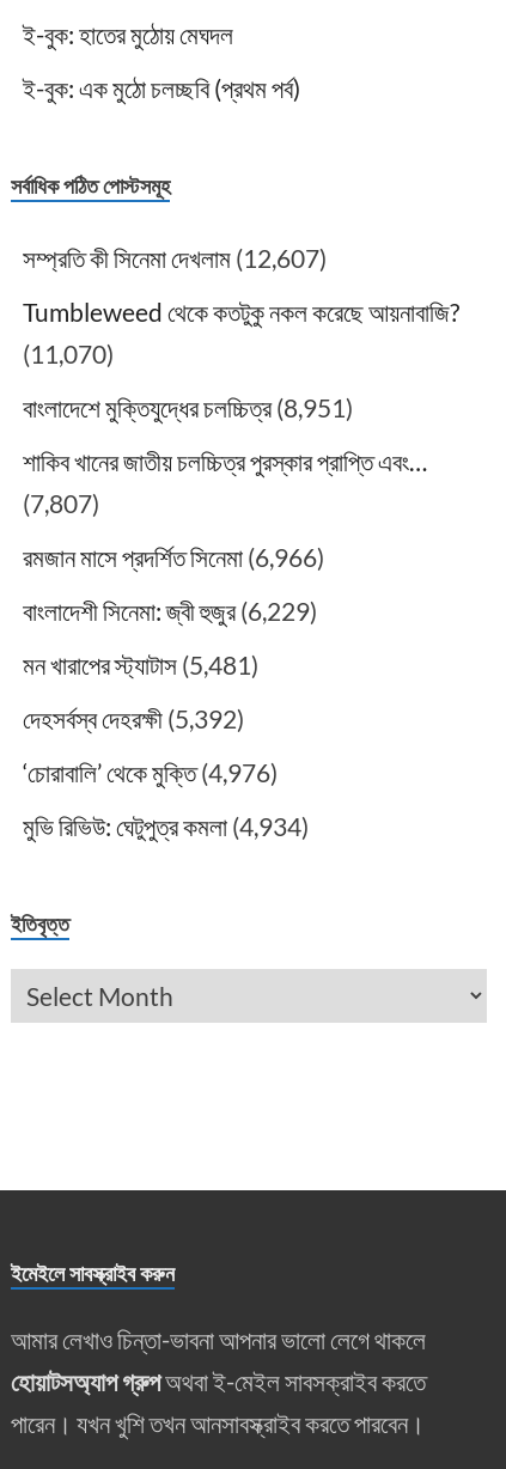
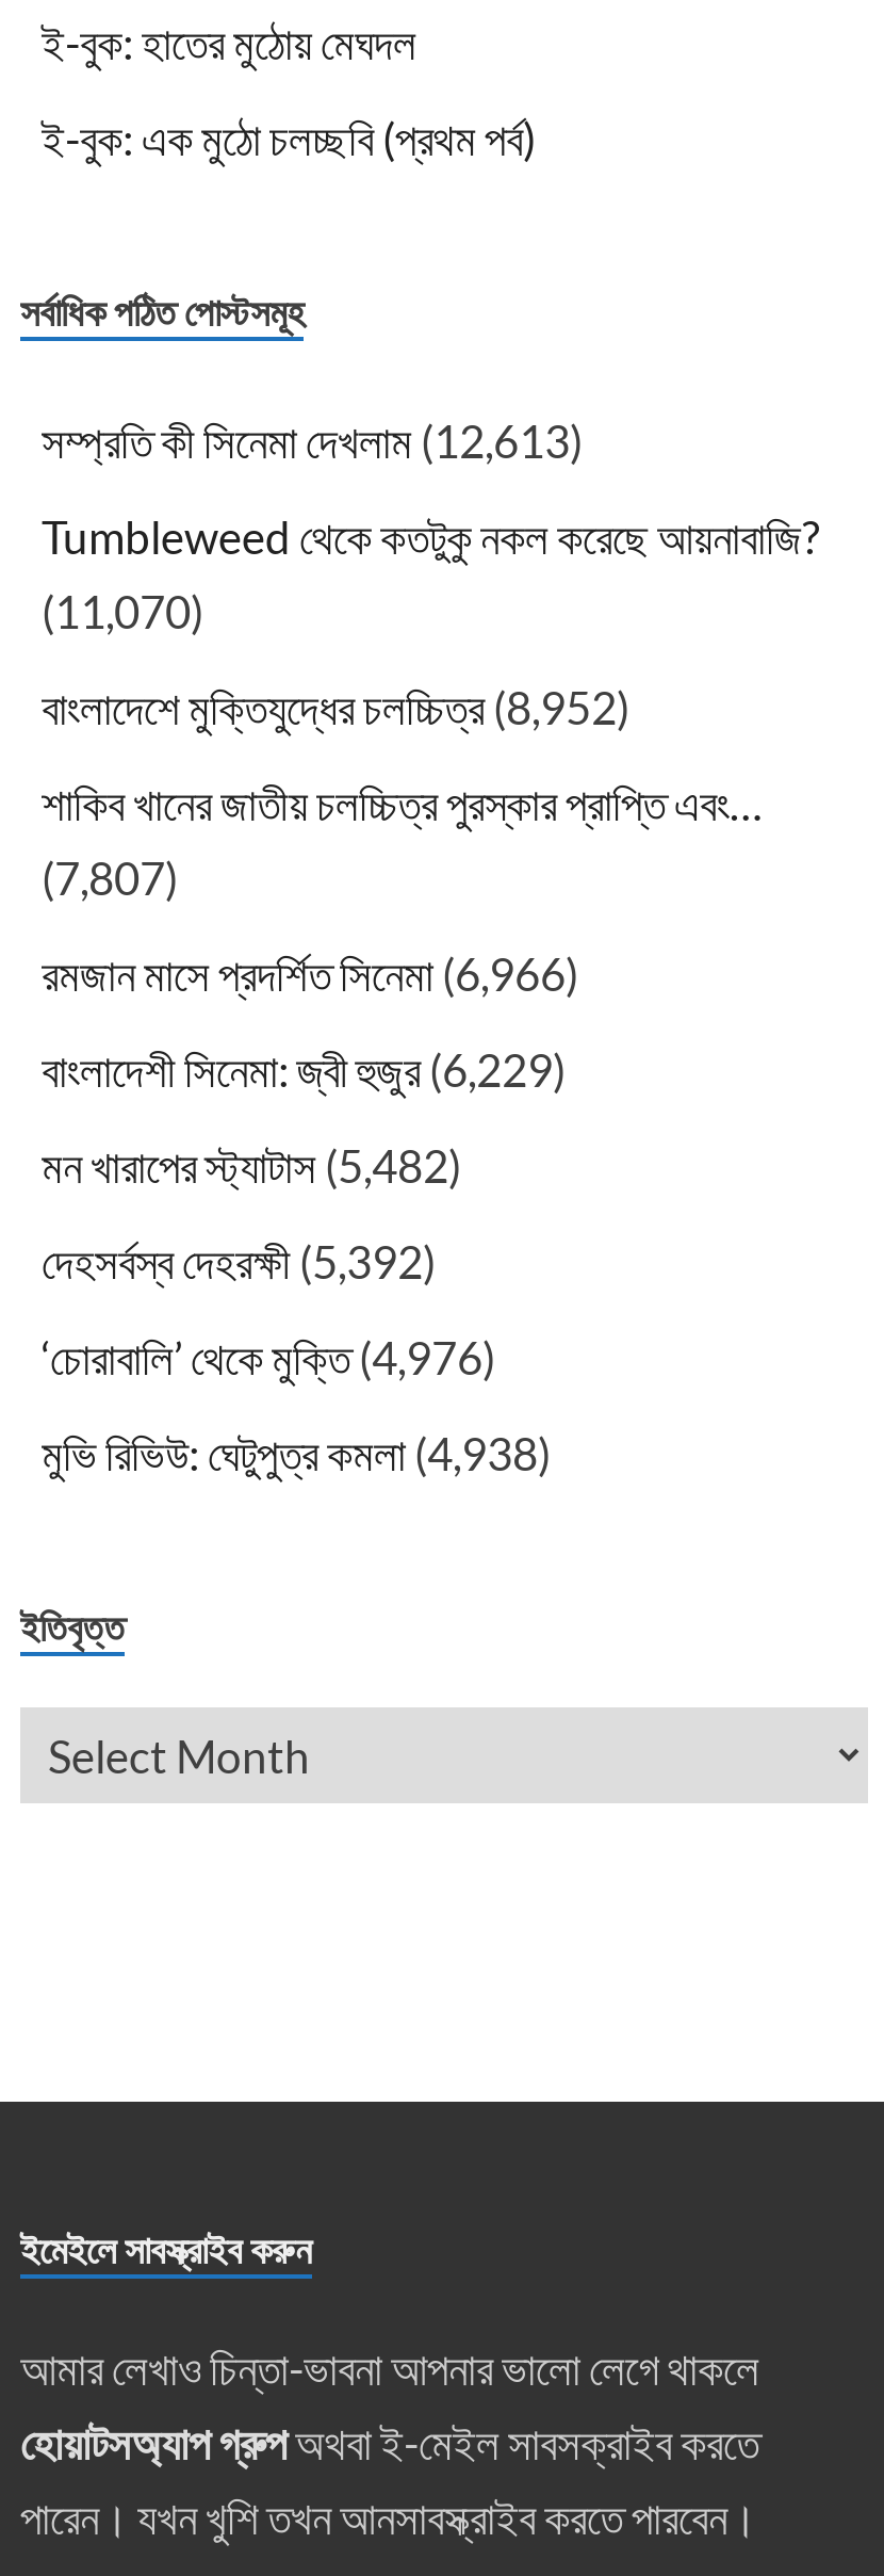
[23,242,327,272] সম্প্রতি কী সিনেমা দেখলাম (12,607) -> [42,413,583,466] সম্প্রতি কী সিনেমা দেখলাম (12,613)
[23,392,353,422] বাংলাদেশে মুক্তিযুদ্ধের চলচ্চিত্র (8,951) -> [42,679,629,732] বাংলাদেশে মুক্তিযুদ্ধের চলচ্চিত্র (8,952)
[23,649,258,679] মন খারাপের স্ট্যাটাস (5,481) -> [42,1137,461,1191] মন খারাপের স্ট্যাটাস (5,482)
[23,811,309,840] মুভি রিভিউ: ঘেটুপুত্র কমলা (4,934) -> [42,1425,551,1478] মুভি রিভিউ: ঘেটুপুত্র কমলা (4,938)

